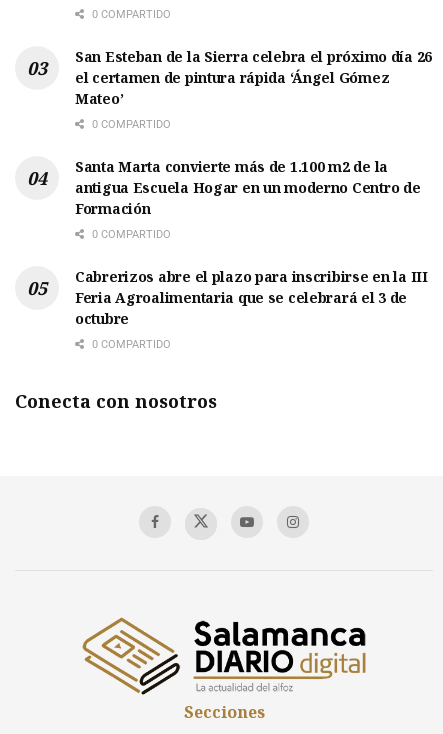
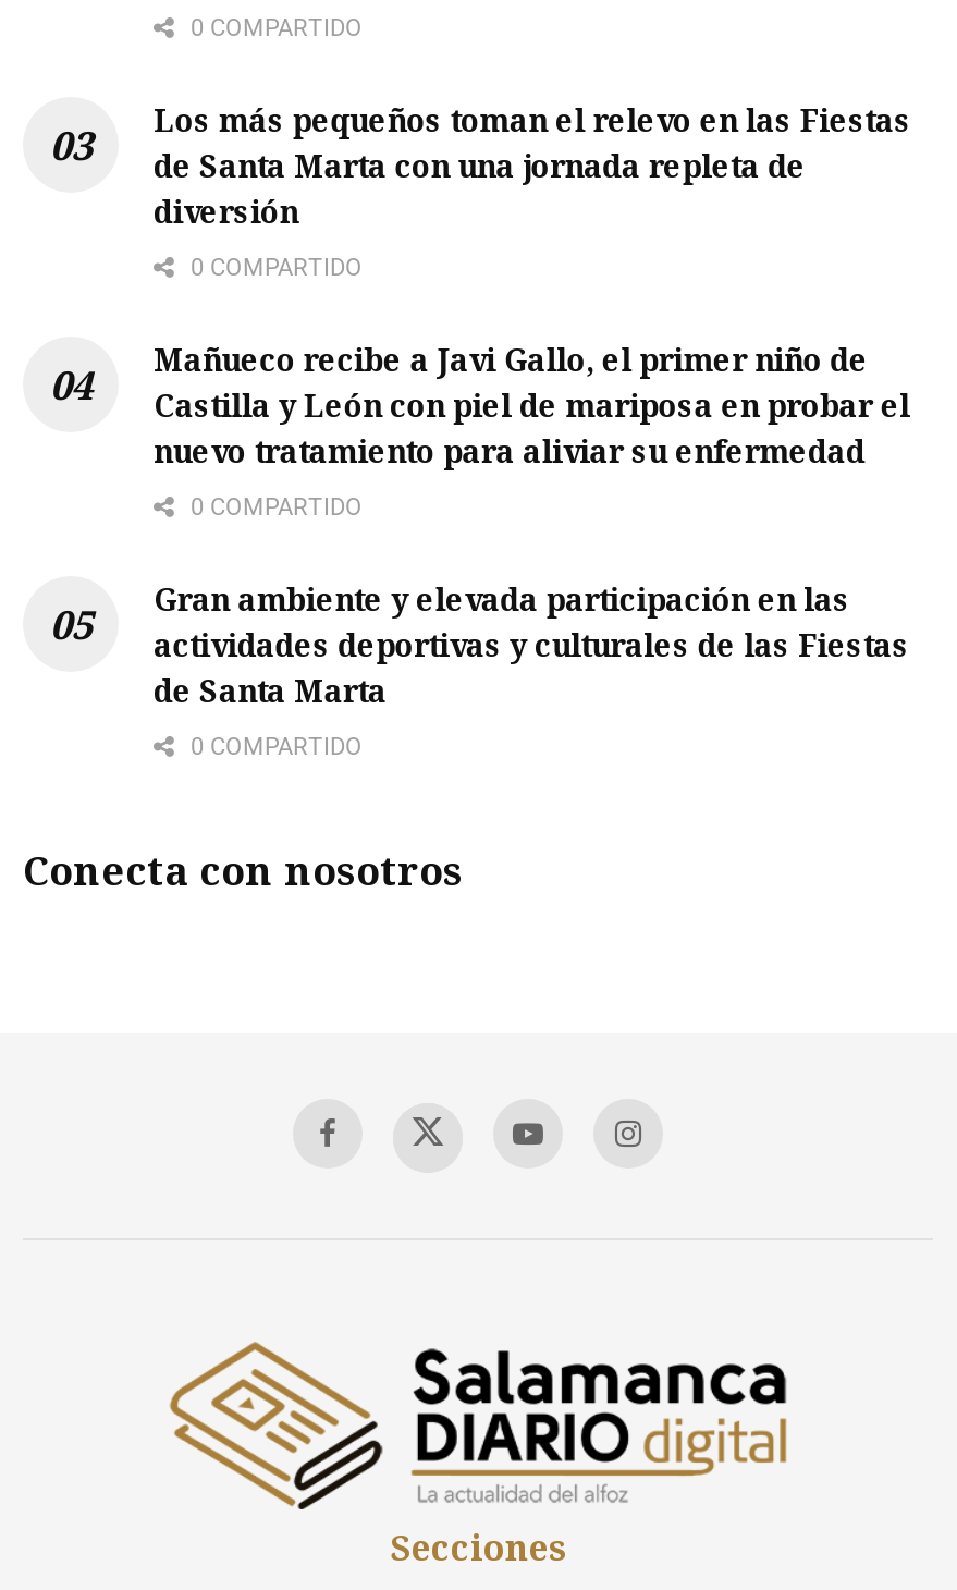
[75,47,432,108] San Esteban de la Sierra celebra el próximo día 26 | el certamen de pintura rápida ‘Ángel Gómez | Mateo’ -> [154,98,911,231] Los más pequeños toman el relevo en las Fiestas | de Santa Marta con una jornada repleta de | diversión
[75,157,420,218] Santa Marta convierte más de 1.100 m2 de la | antigua Escuela Hogar en un moderno Centro de | Formación -> [154,338,910,471] Mañueco recibe a Javi Gallo, el primer niño de | Castilla y León con piel de mariposa en probar el | nuevo tratamiento para aliviar su enfermedad
[75,267,428,328] Cabrerizos abre el plazo para inscribirse en la III | Feria Agroalimentaria que se celebrará el 3 de | octubre -> [154,578,909,710] Gran ambiente y elevada participación en las | actividades deportivas y culturales de las Fiestas | de Santa Marta

